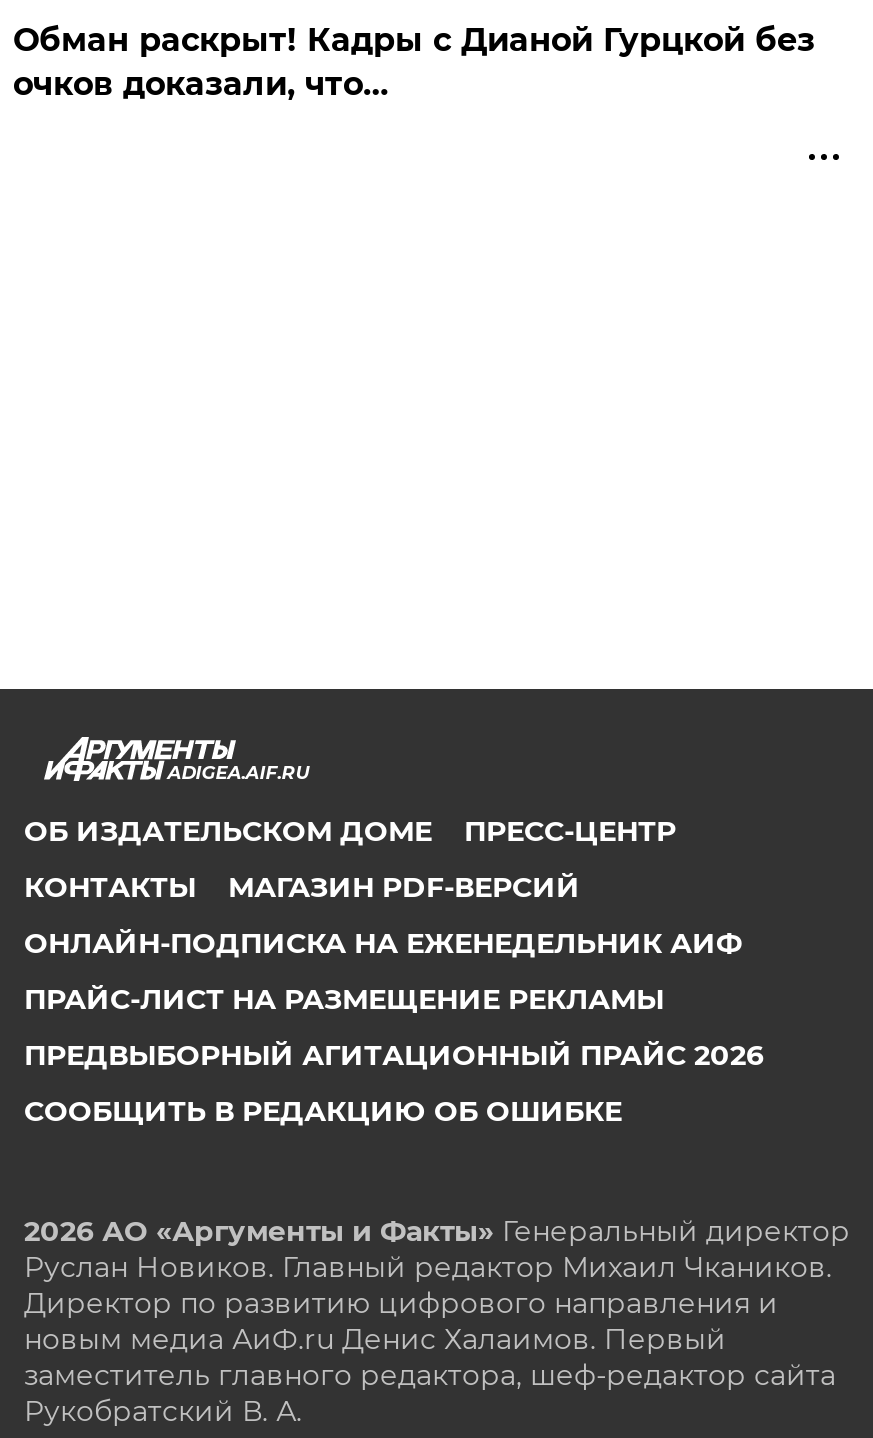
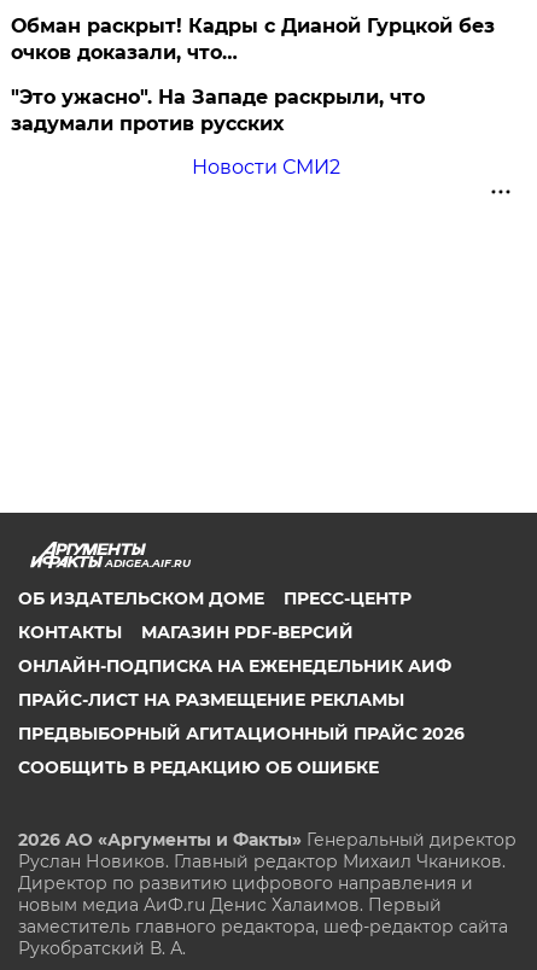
none -> [11,86,425,179] "Это ужасно". На Западе раскрыли, что | задумали против русских | Новости СМИ2

